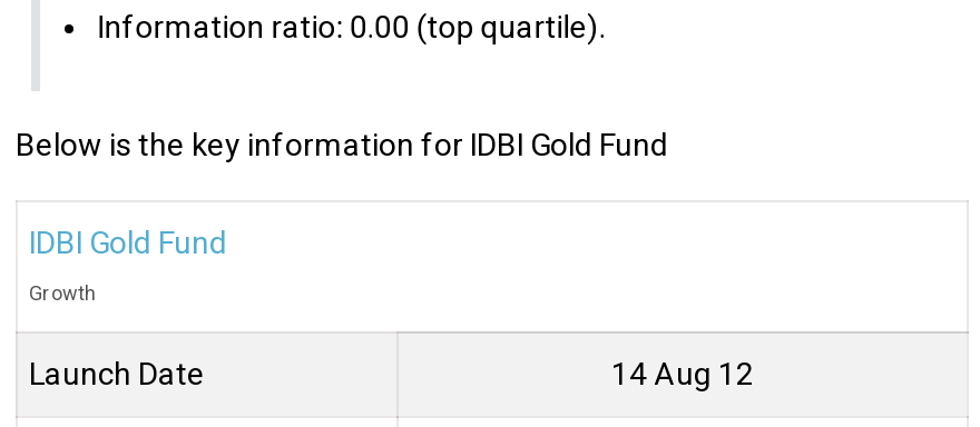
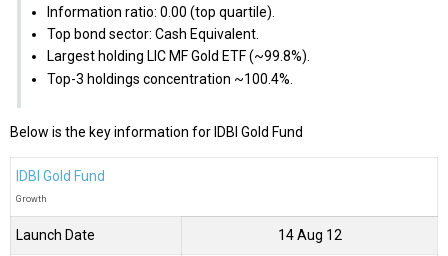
none -> [47,26,310,87] Top bond sector: Cash Equivalent. | Largest holding LIC MF Gold ETF (~99.8%). | Top-3 holdings concentration ~100.4%.

